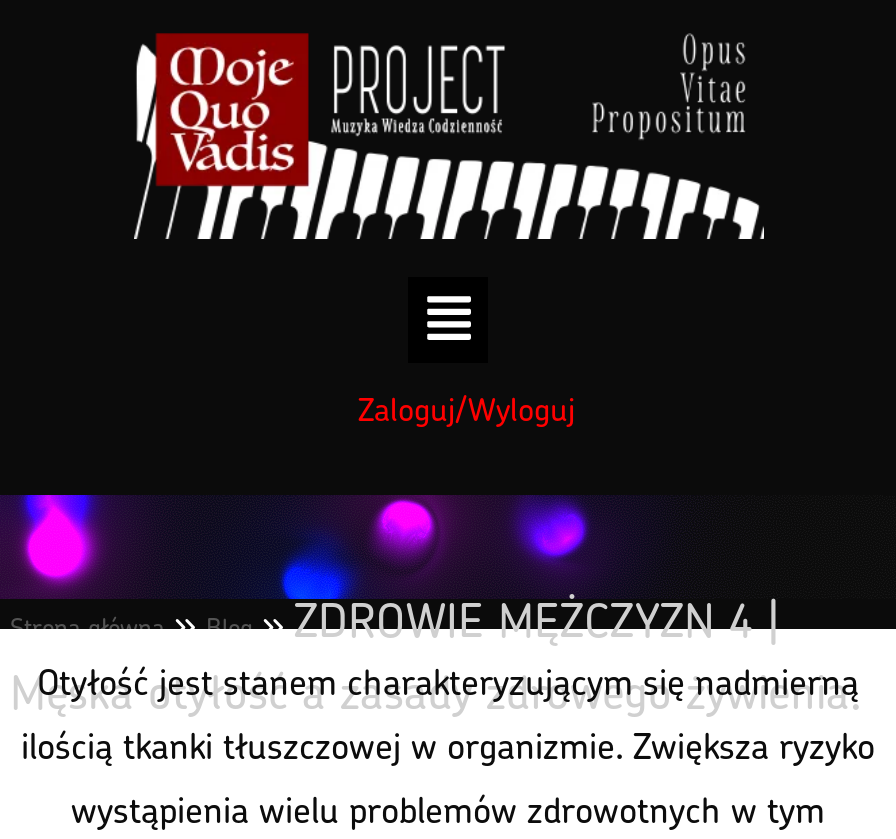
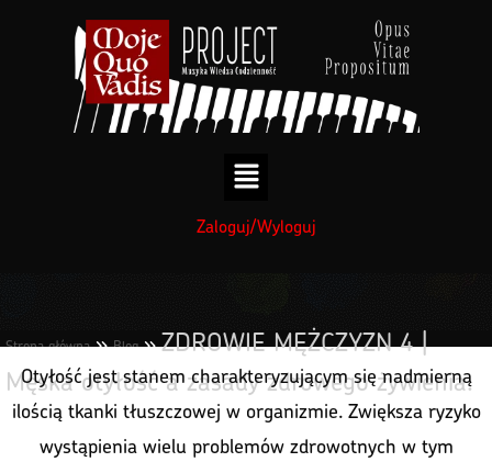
[6,493,144,599] [image] -> none
[248,495,610,583] [image] -> none

